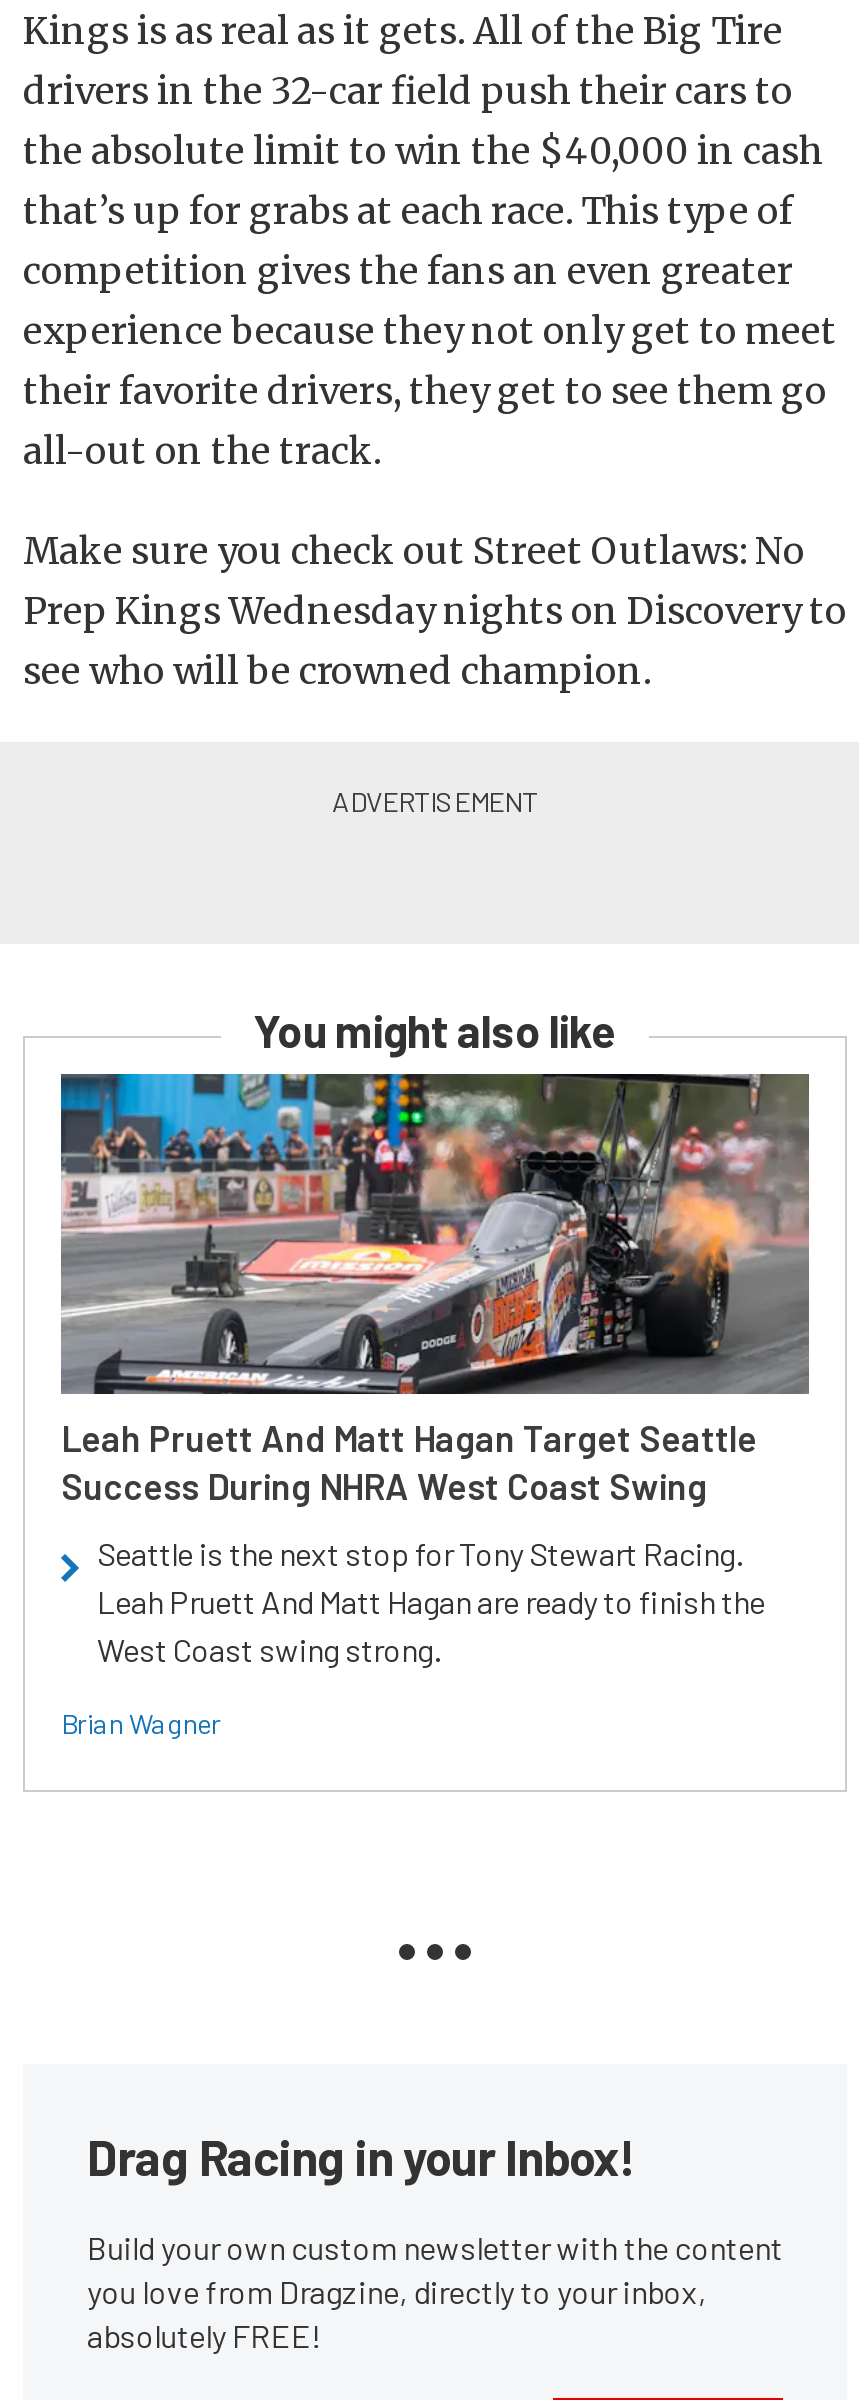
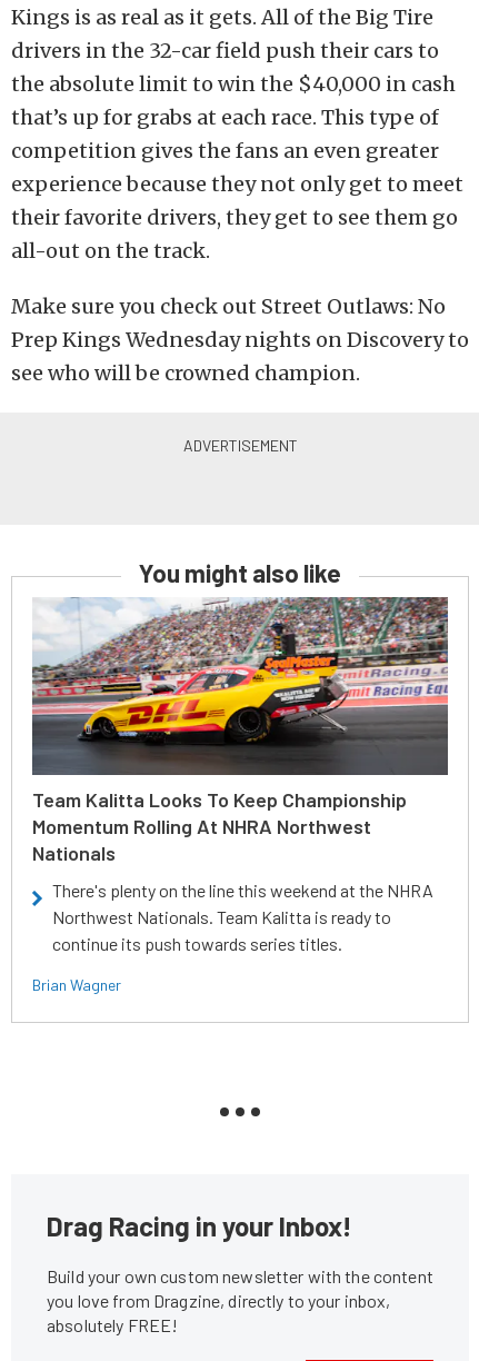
[59,1072,809,1508] [image] | Leah Pruett And Matt Hagan Target Seattle | Success During NHRA West Coast Swing -> [32,596,449,865] [image] | Team Kalitta Looks To Keep Championship | Momentum Rolling At NHRA Northwest | Nationals
[97,1534,765,1668] Seattle is the next stop for Tony Stewart Racing. | Leah Pruett And Matt Hagan are ready to finish the | West Coast swing strong. -> [52,879,433,954] There's plenty on the line this weekend at the NHRA | Northwest Nationals. Team Kalitta is ready to | continue its push towards series titles.

